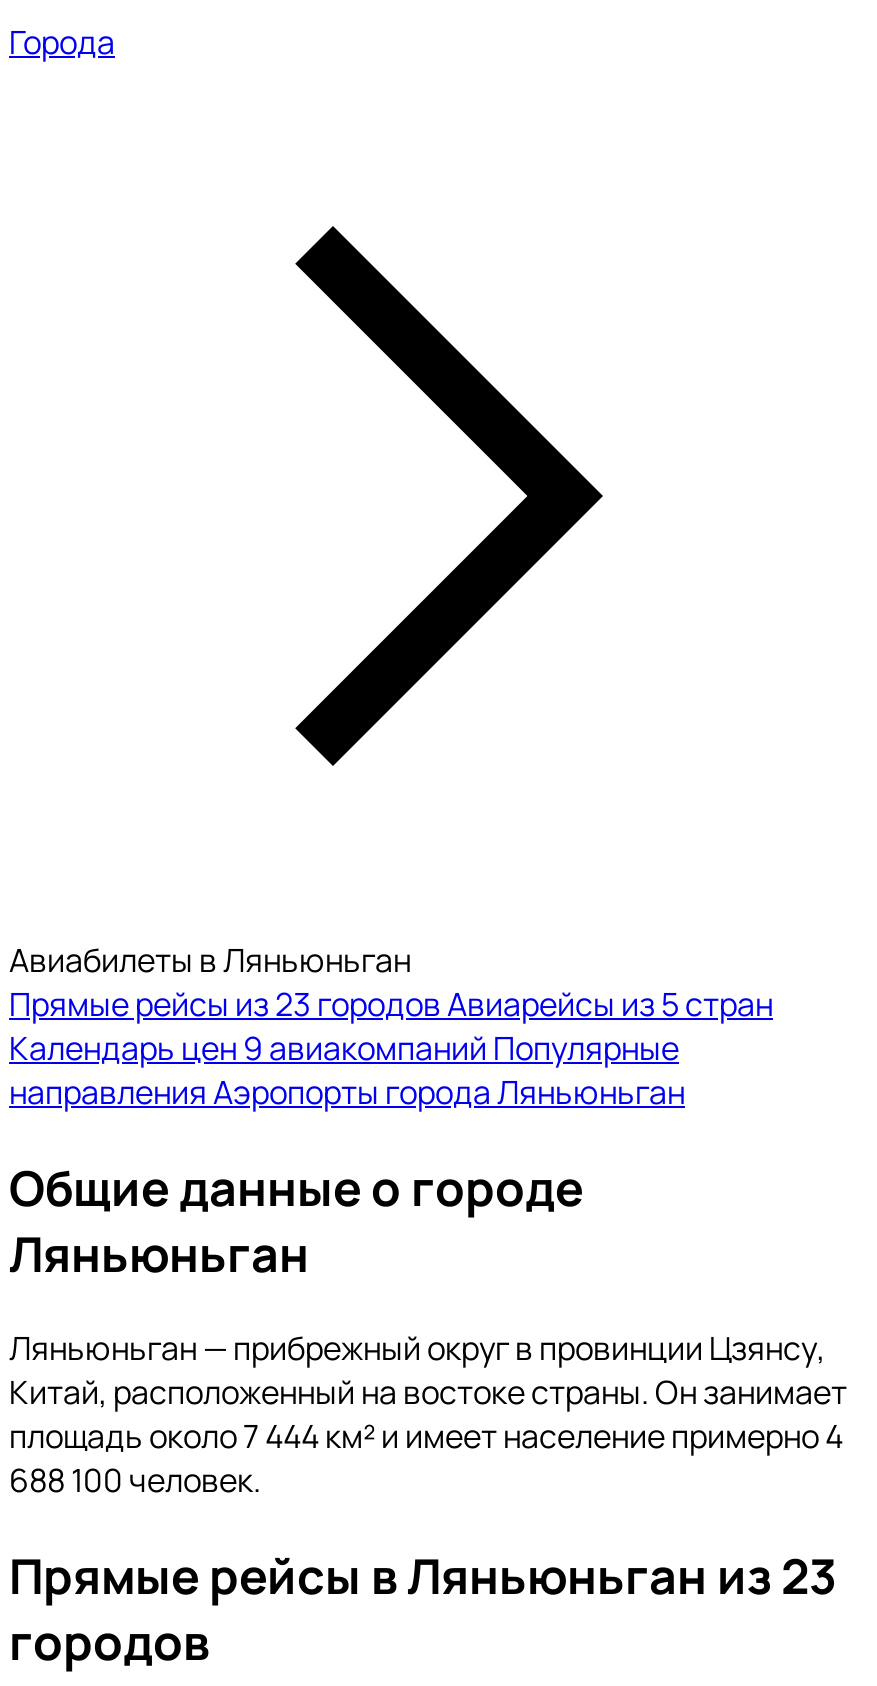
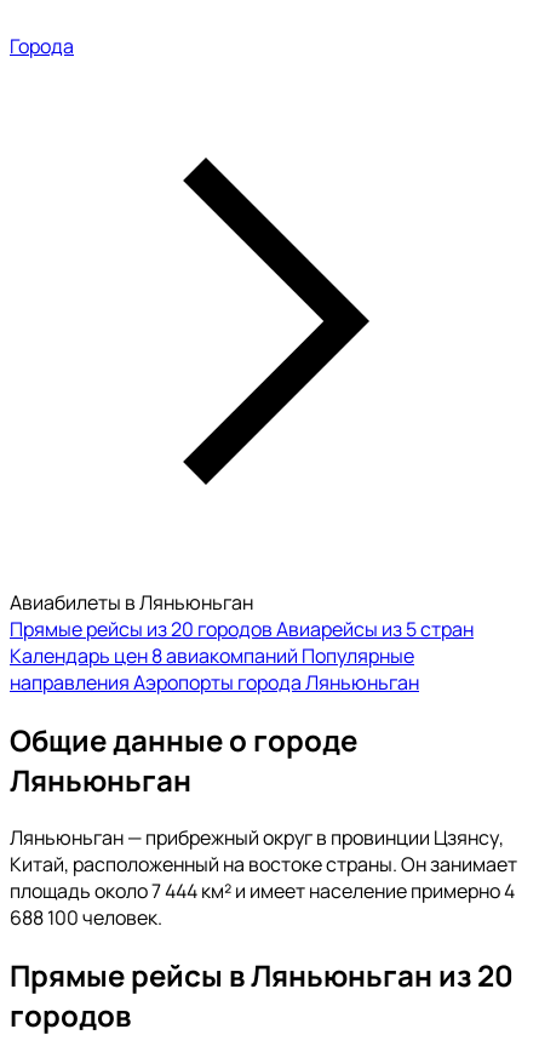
[9,982,773,1026] Прямые рейсы из 23 городов Авиарейсы из 5 стран -> [10,616,474,643] Прямые рейсы из 20 городов Авиарейсы из 5 стран
[9,1026,679,1070] Календарь цен 9 авиакомпаний Популярные -> [10,643,414,669] Календарь цен 8 авиакомпаний Популярные
[9,1542,837,1608] Прямые рейсы в Ляньюньган из 23 -> [10,955,514,995] Прямые рейсы в Ляньюньган из 20

